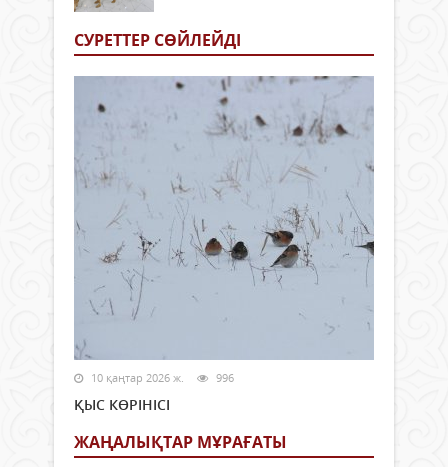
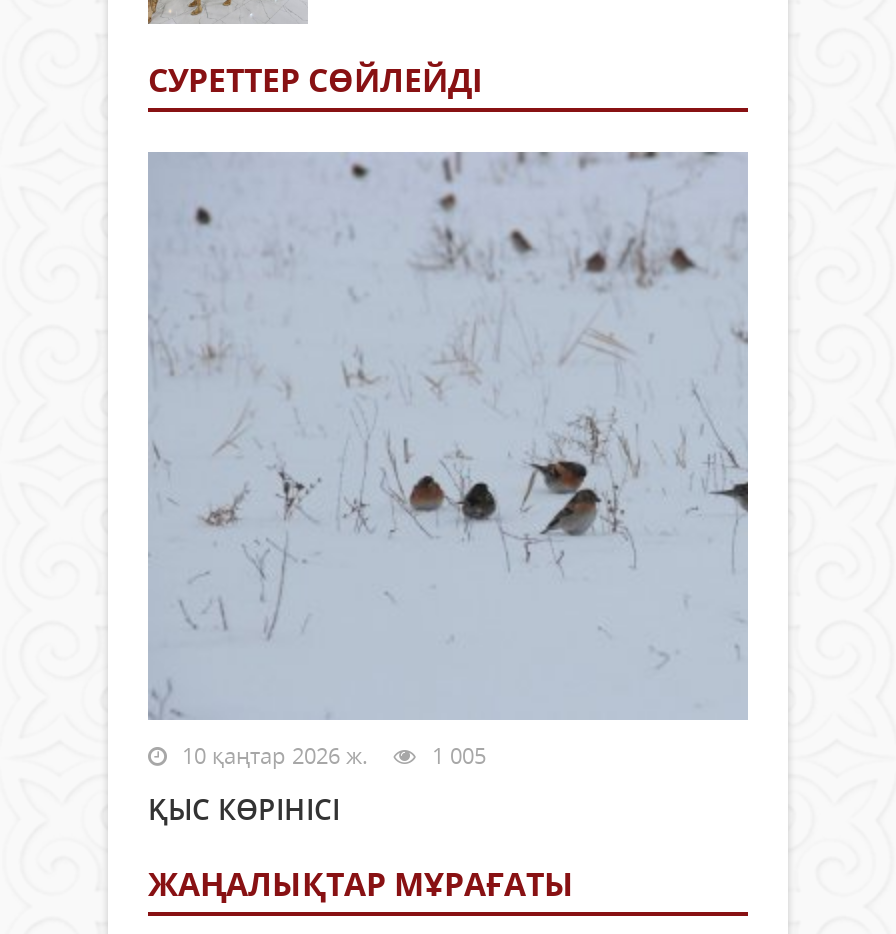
[88,370,234,385] 10 қаңтар 2026 ж. 996 -> [176,739,486,769] 10 қаңтар 2026 ж. 1 005

